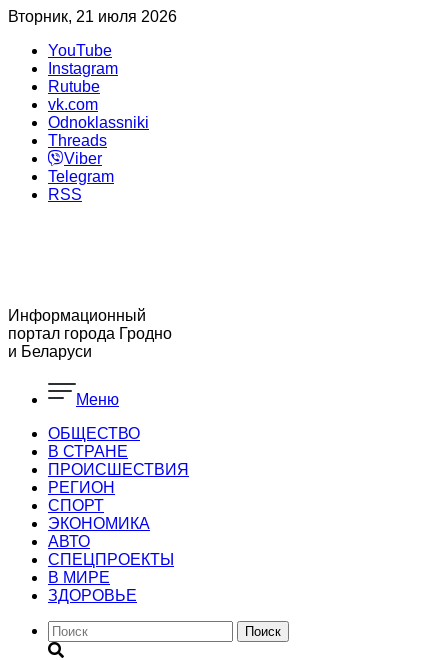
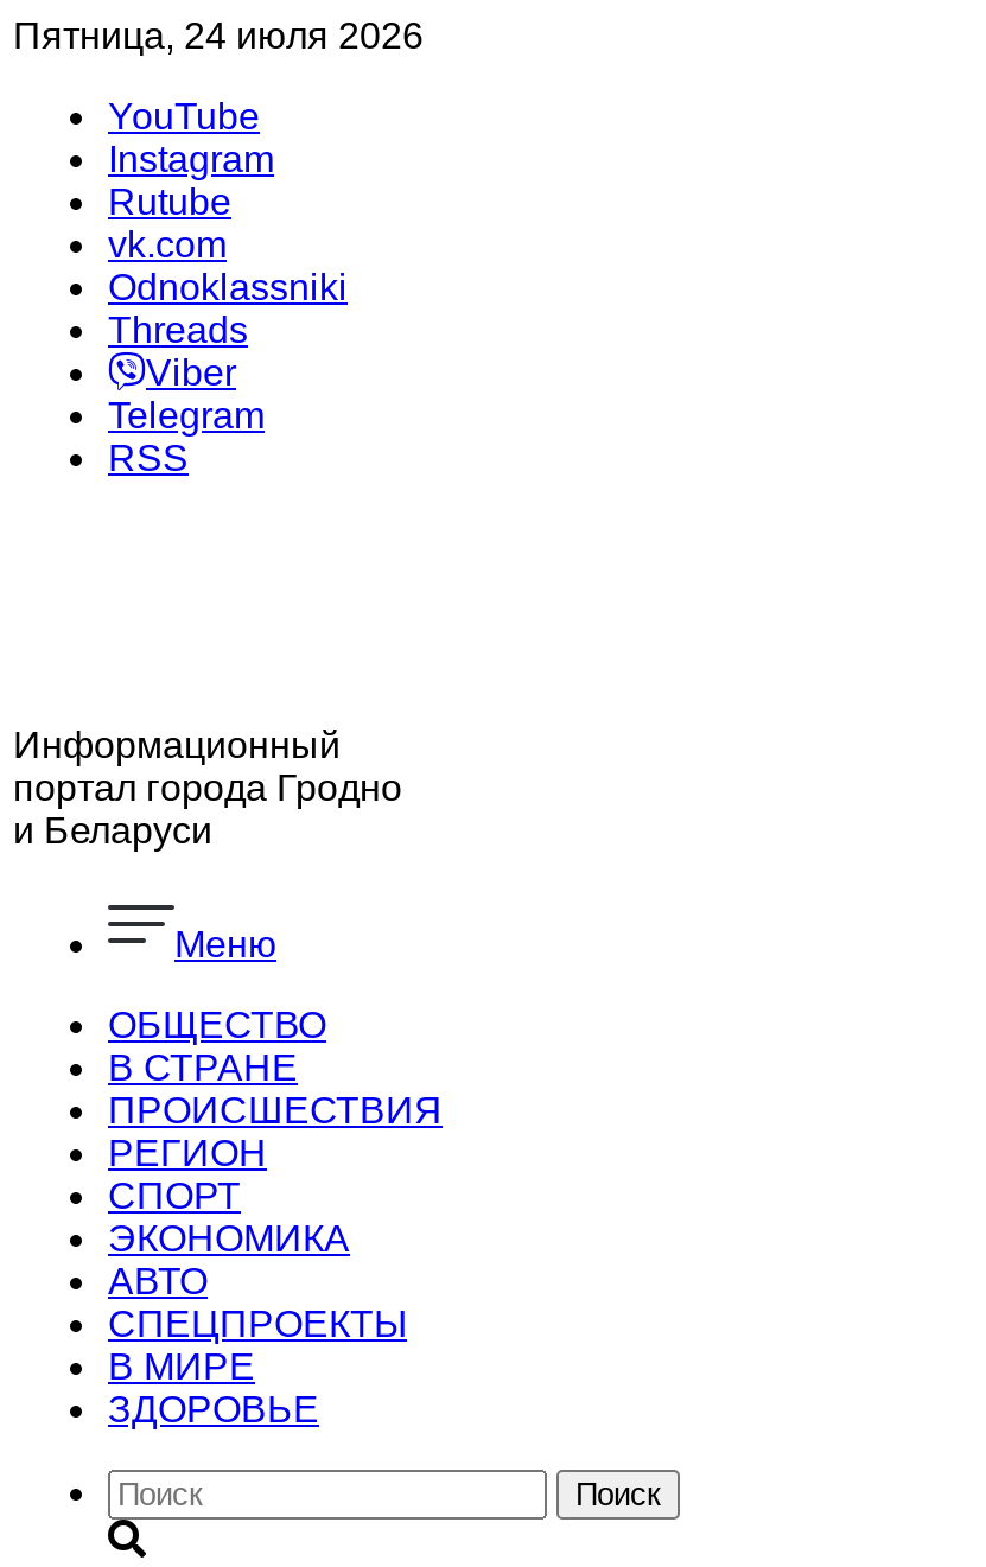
[8,8,177,25] Вторник, 21 июля 2026 -> [13,15,424,56] Пятница, 24 июля 2026

